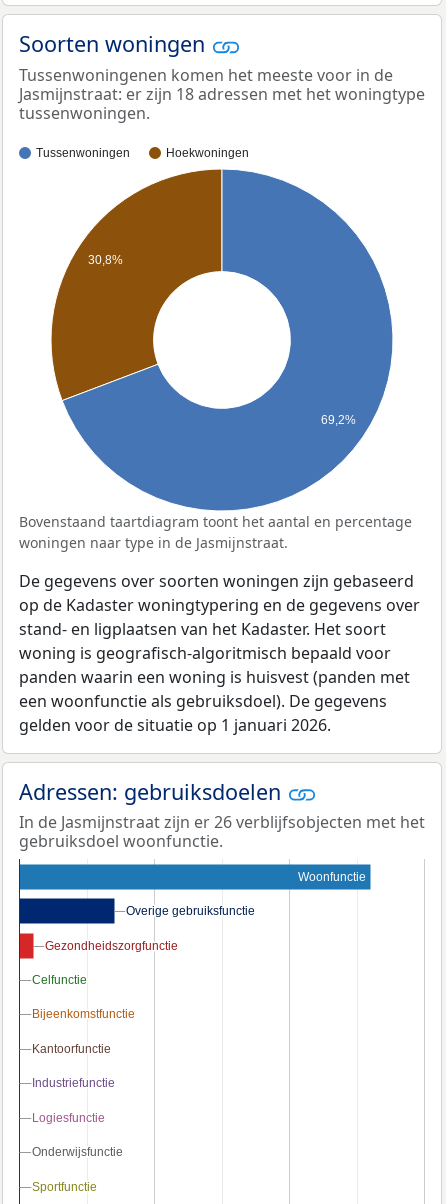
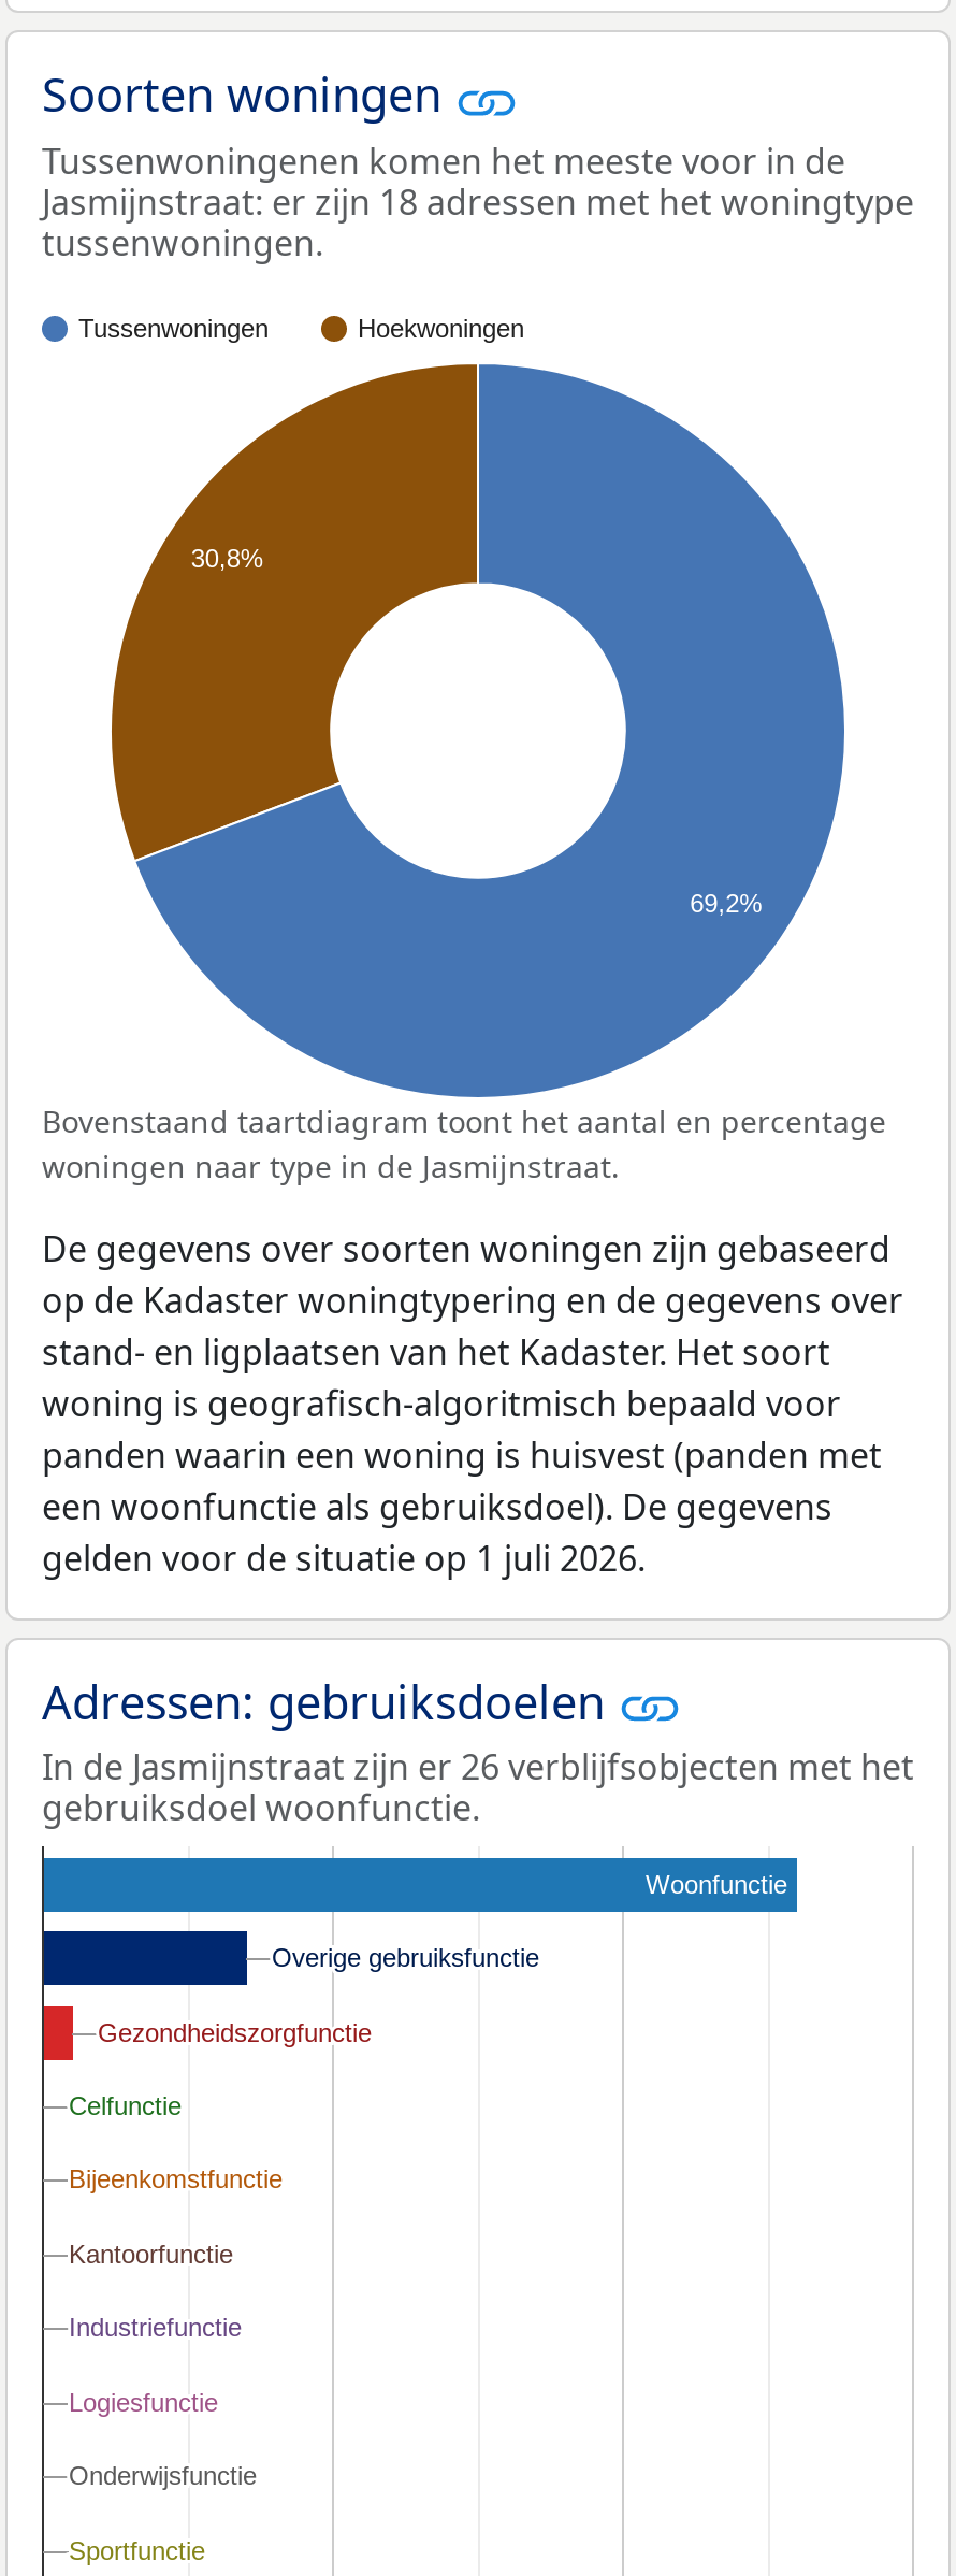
[19,714,331,736] gelden voor de situatie op 1 januari 2026. -> [42,1534,646,1581] gelden voor de situatie op 1 juli 2026.

